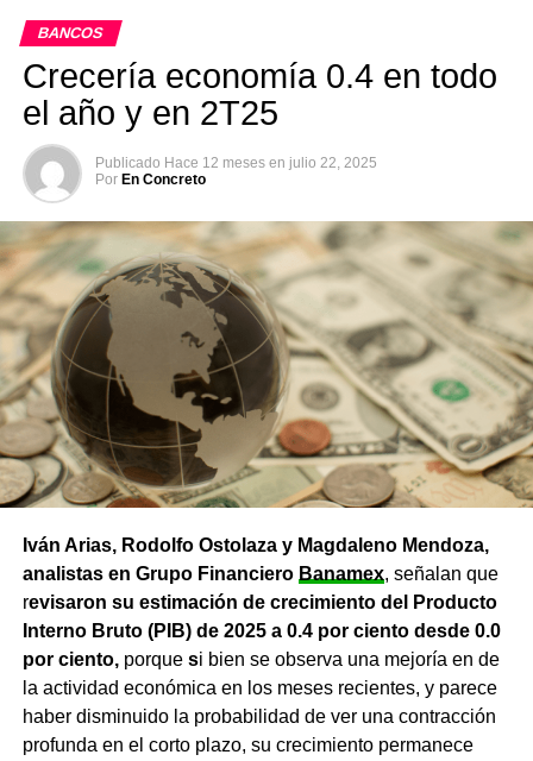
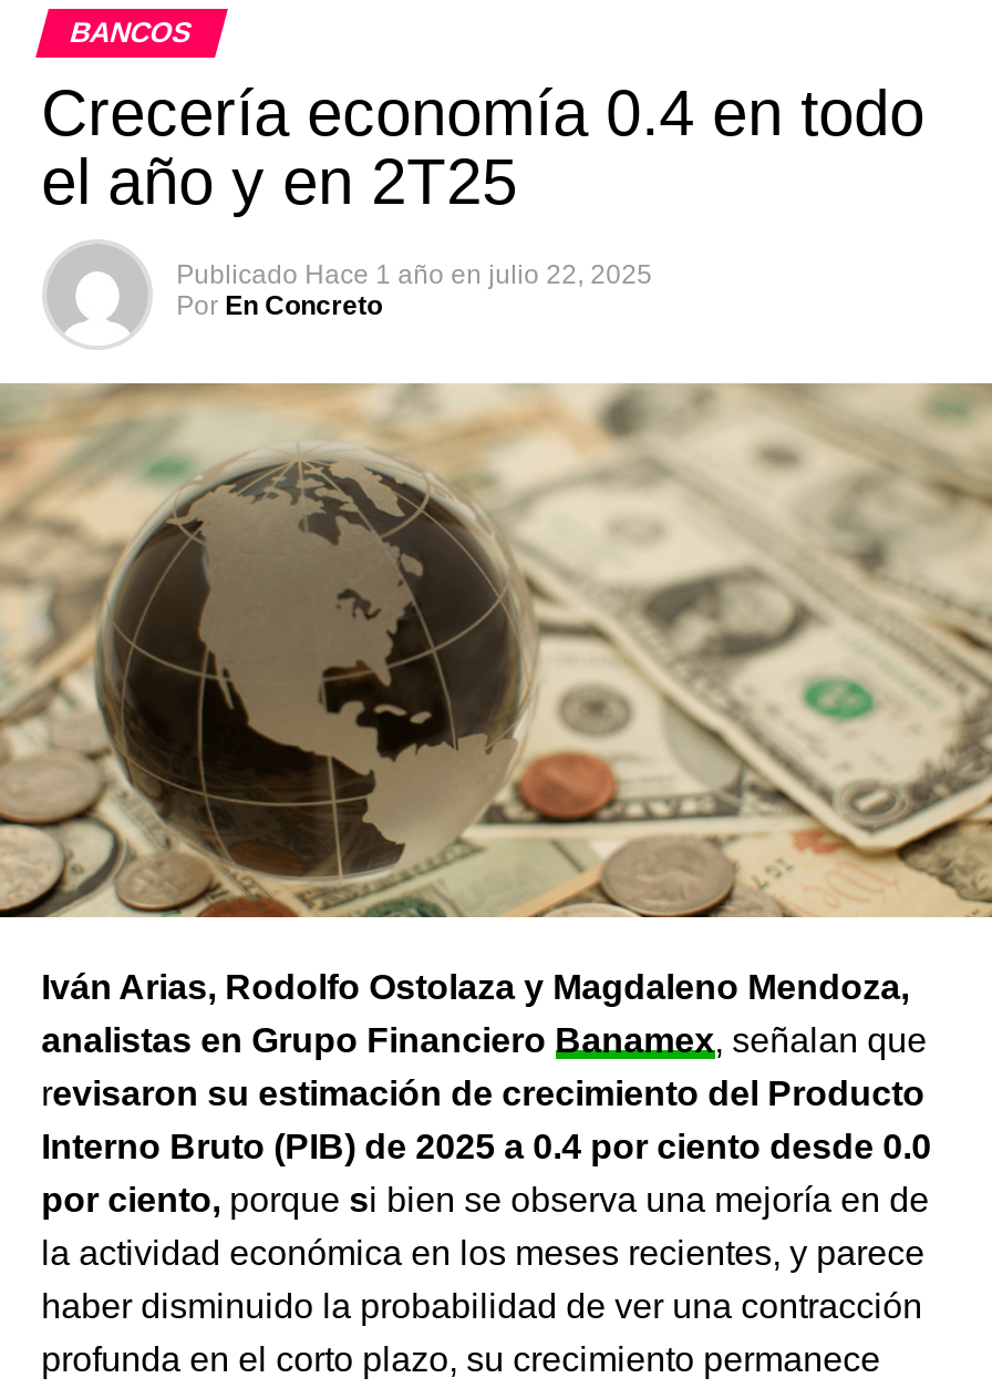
[95,155,377,171] Publicado Hace 12 meses en julio 22, 2025 -> [176,259,653,290] Publicado Hace 1 año en julio 22, 2025

